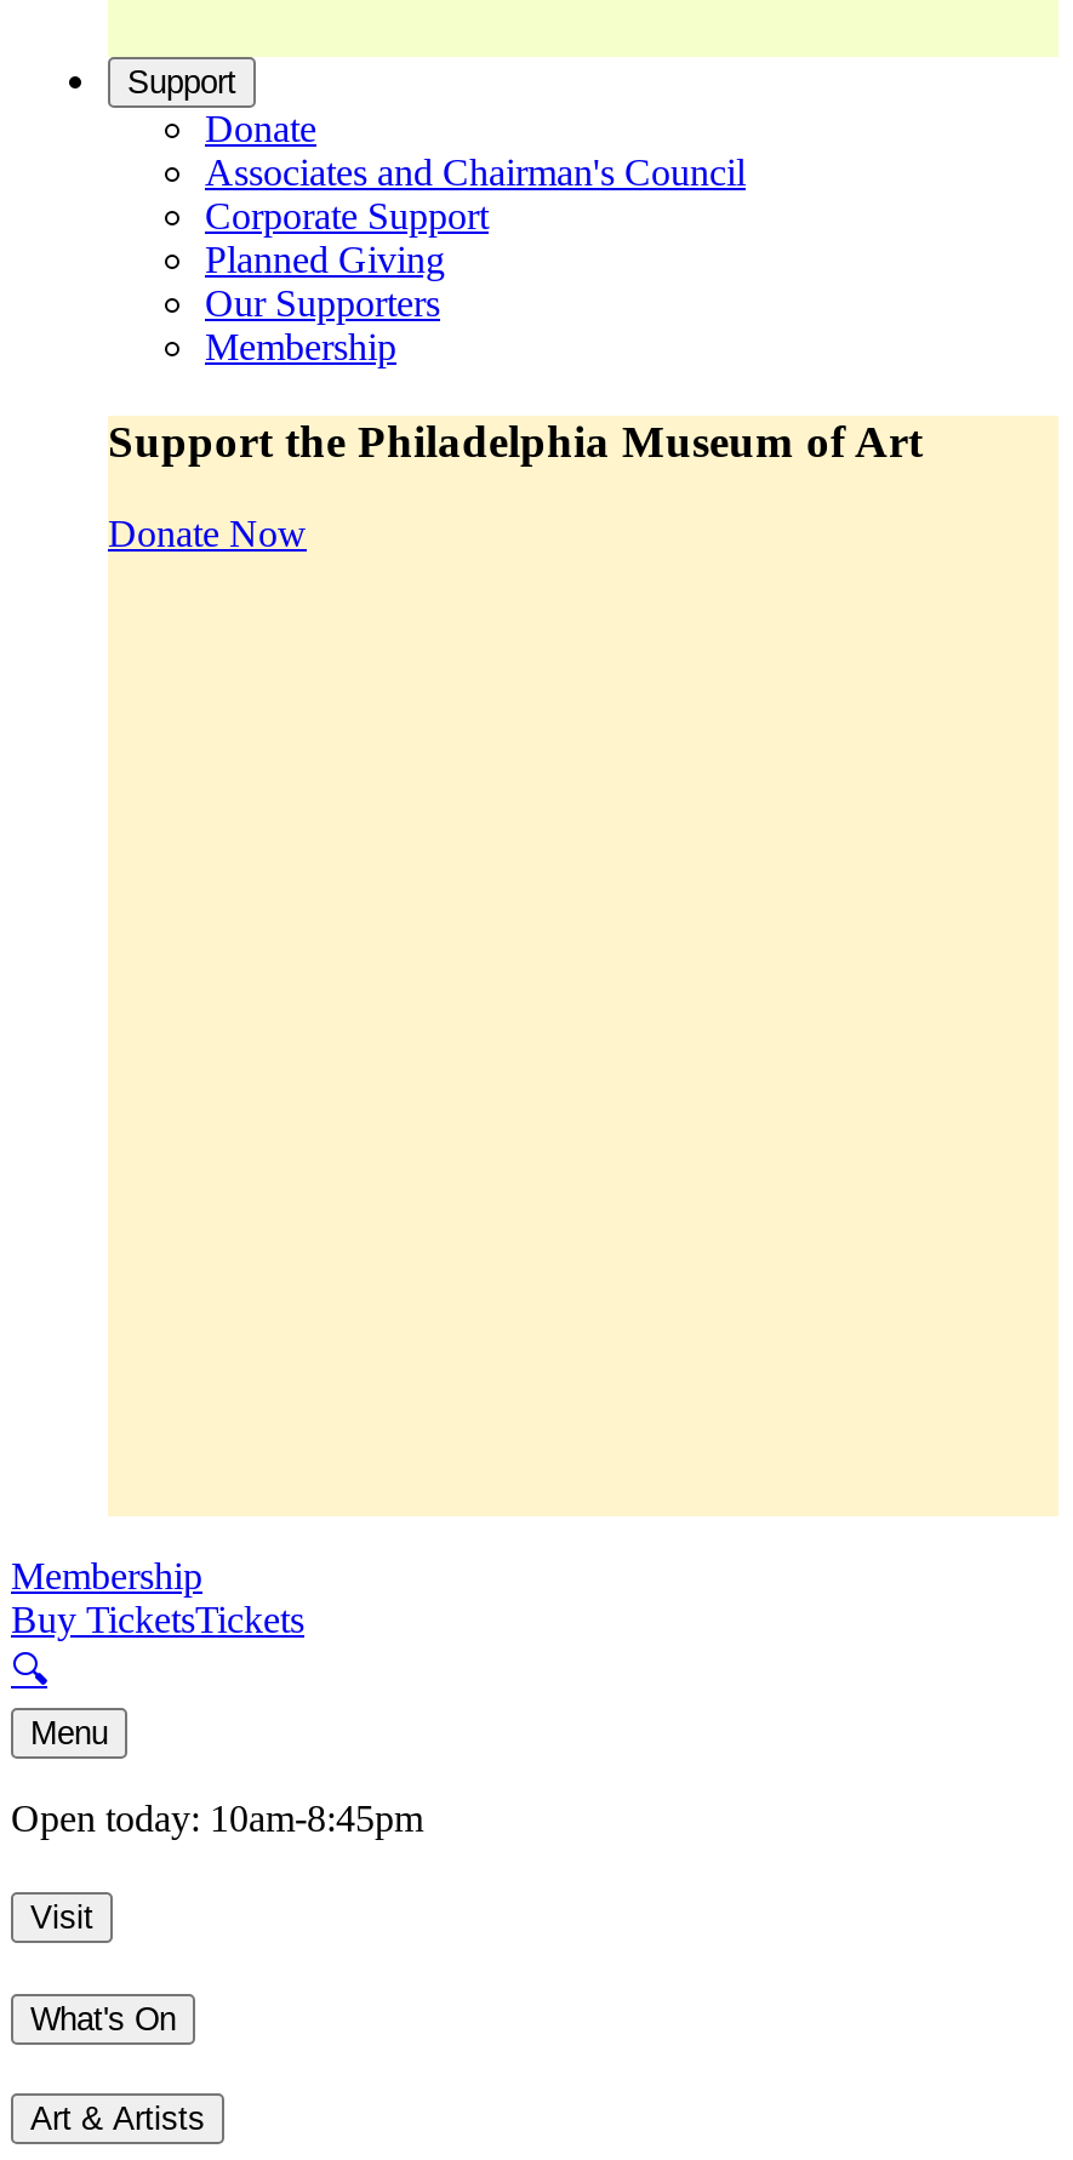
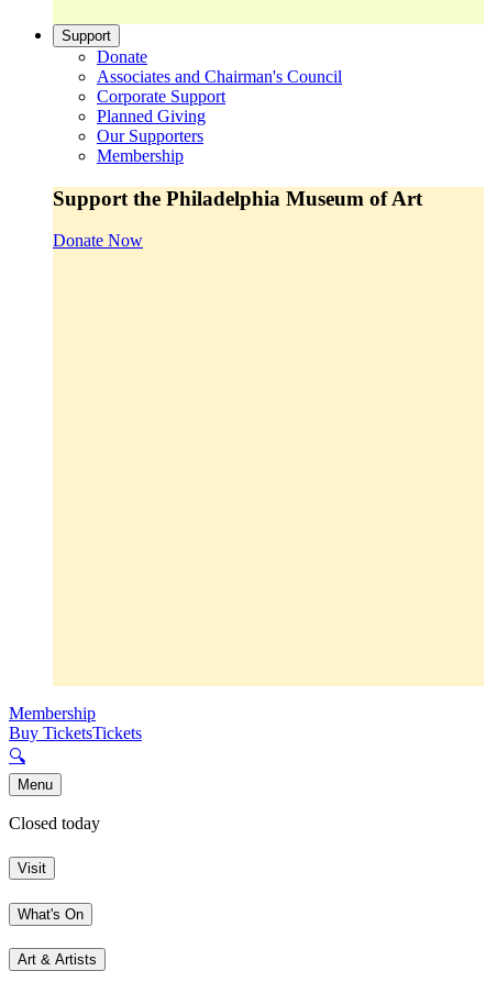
[11,1798,423,1840] Open today: 10am-8:45pm -> [9,814,100,833] Closed today

